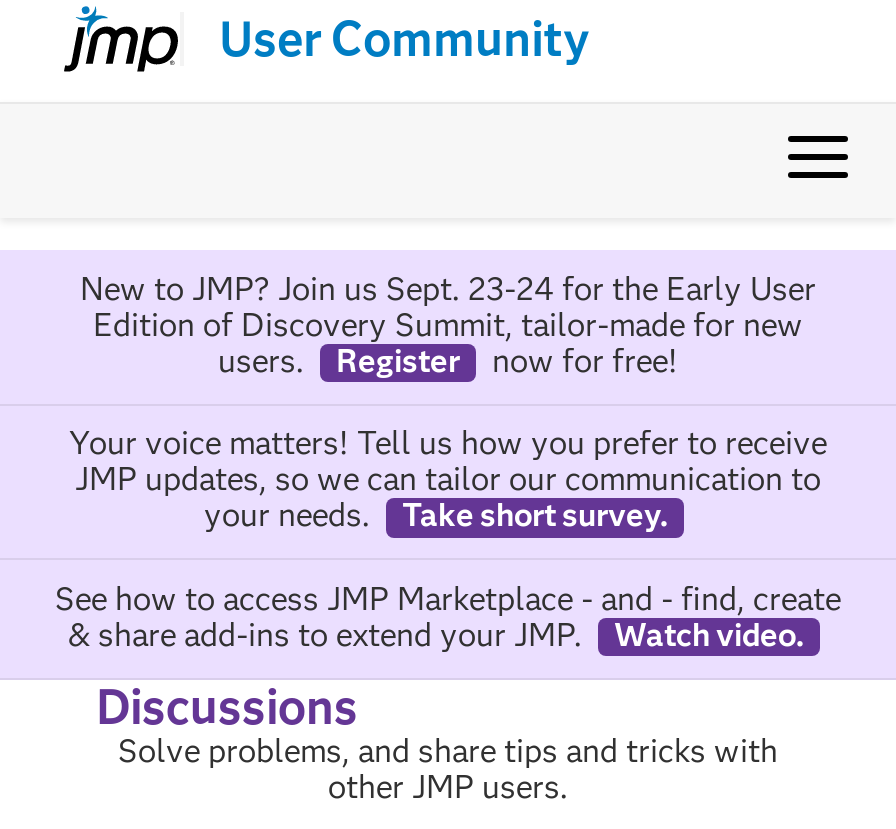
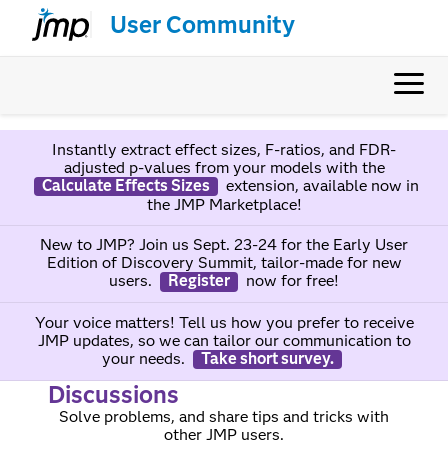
none -> [41,140,418,214] Instantly extract effect sizes, F-ratios, and FDR- | adjusted p-values from your models with the | Calculate Effects Sizes | extension, available now in | the JMP Marketplace!
moved [69,270,827,534] -> [34,235,413,368]: New to JMP? Join us Sept. 23-24 for the Early User | Edition of Discovery Summit, tailor-made for new | users. | ... | your needs. | Take short survey.
[55,579,841,653] See how to access JMP Marketplace - and - find, create | & share add-ins to extend your JMP. | Watch video. -> none

